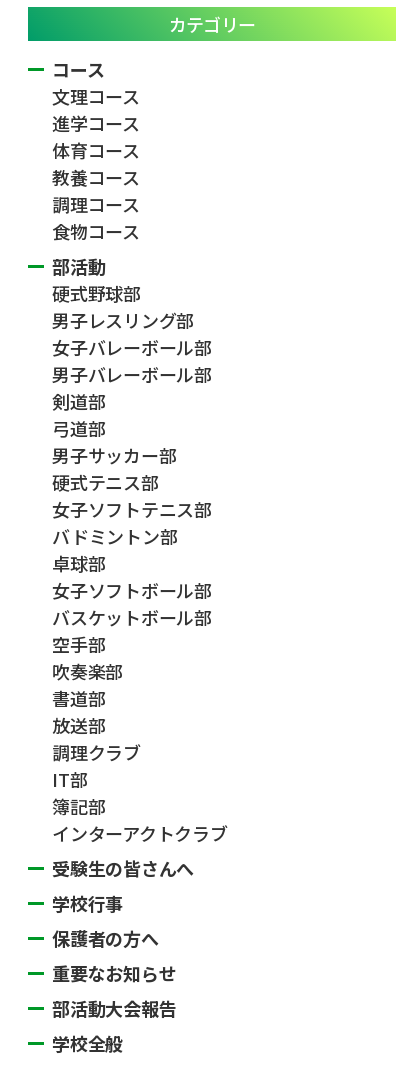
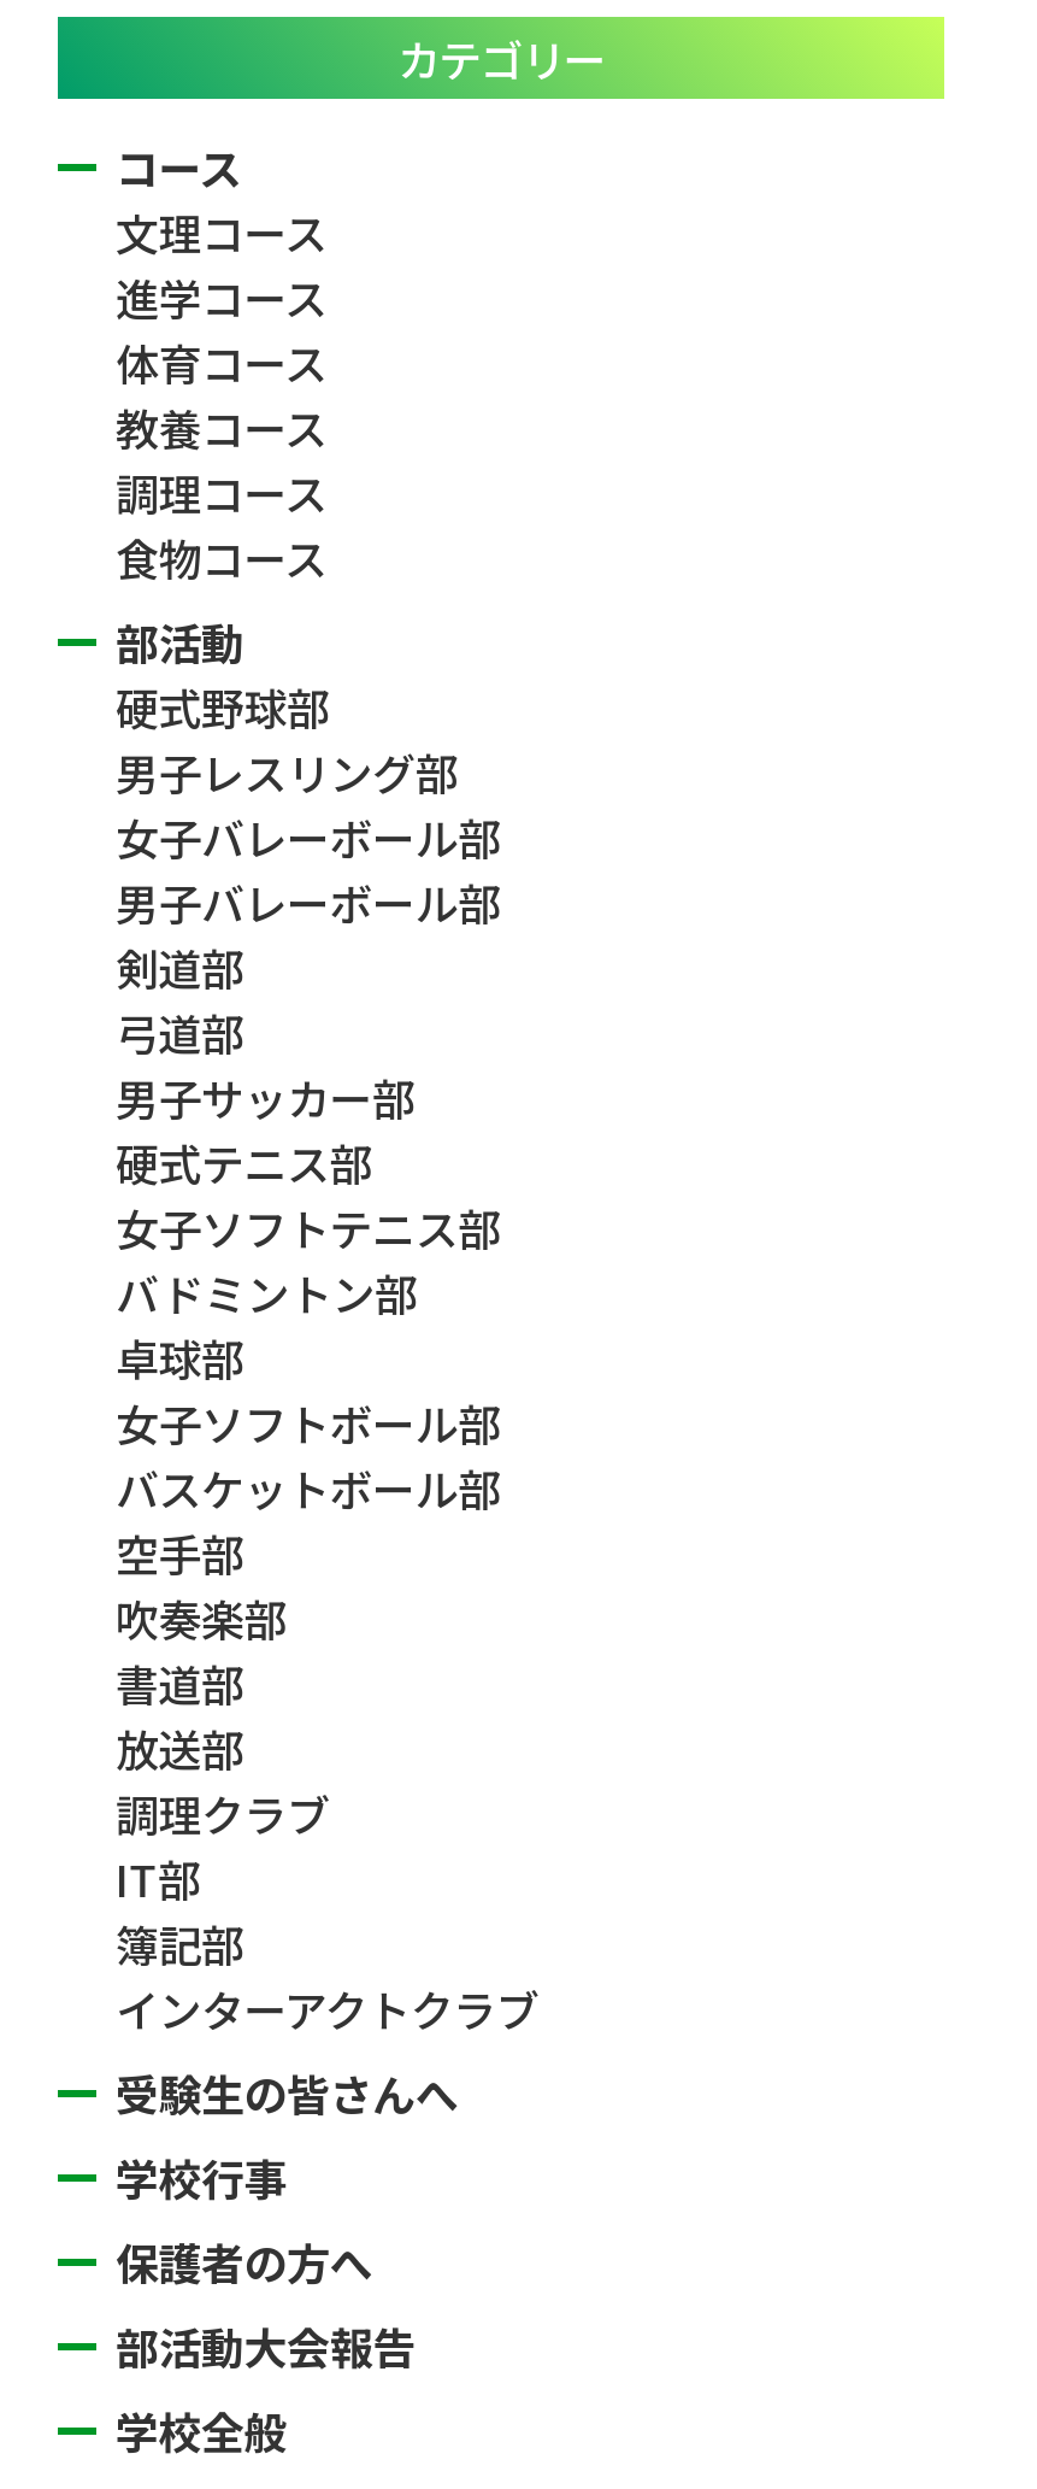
[52,960,176,986] 重要なお知らせ -> none

